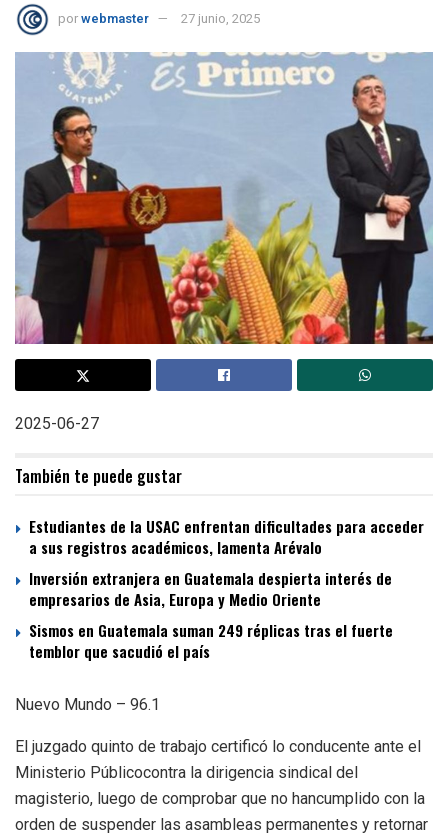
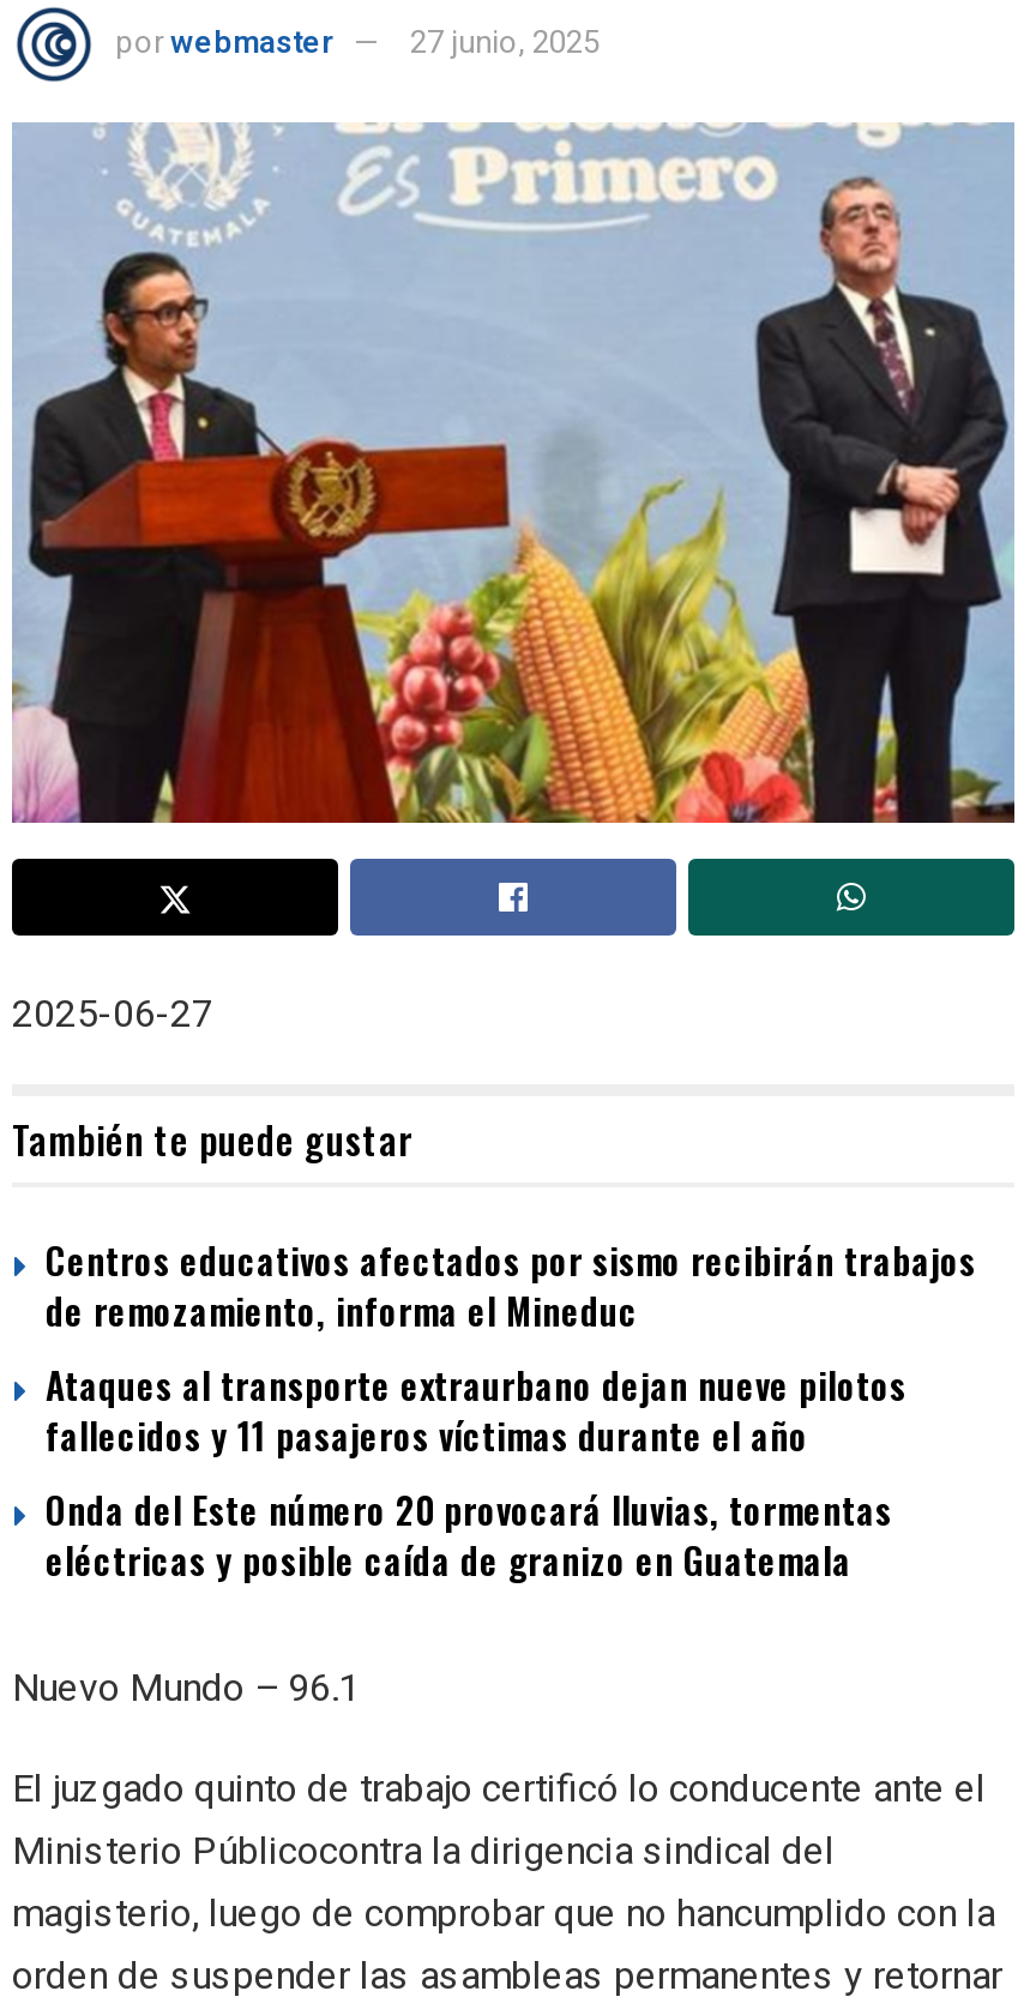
[29,515,424,662] Estudiantes de la USAC enfrentan dificultades para acceder | a sus registros académicos, lamenta Arévalo | Inversión extranjera en Guatemala despierta interés de | empresarios de Asia, Europa y Medio Oriente | Sismos en Guatemala suman 249 réplicas tras el fuerte | temblor que sacudió el país -> [46,1233,976,1586] Centros educativos afectados por sismo recibirán trabajos | de remozamiento, informa el Mineduc | Ataques al transporte extraurbano dejan nueve pilotos | fallecidos y 11 pasajeros víctimas durante el año | Onda del Este número 20 provocará lluvias, tormentas | eléctricas y posible caída de granizo en Guatemala

